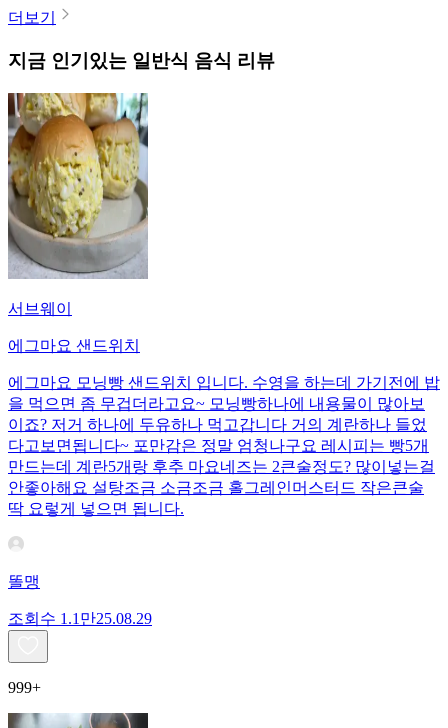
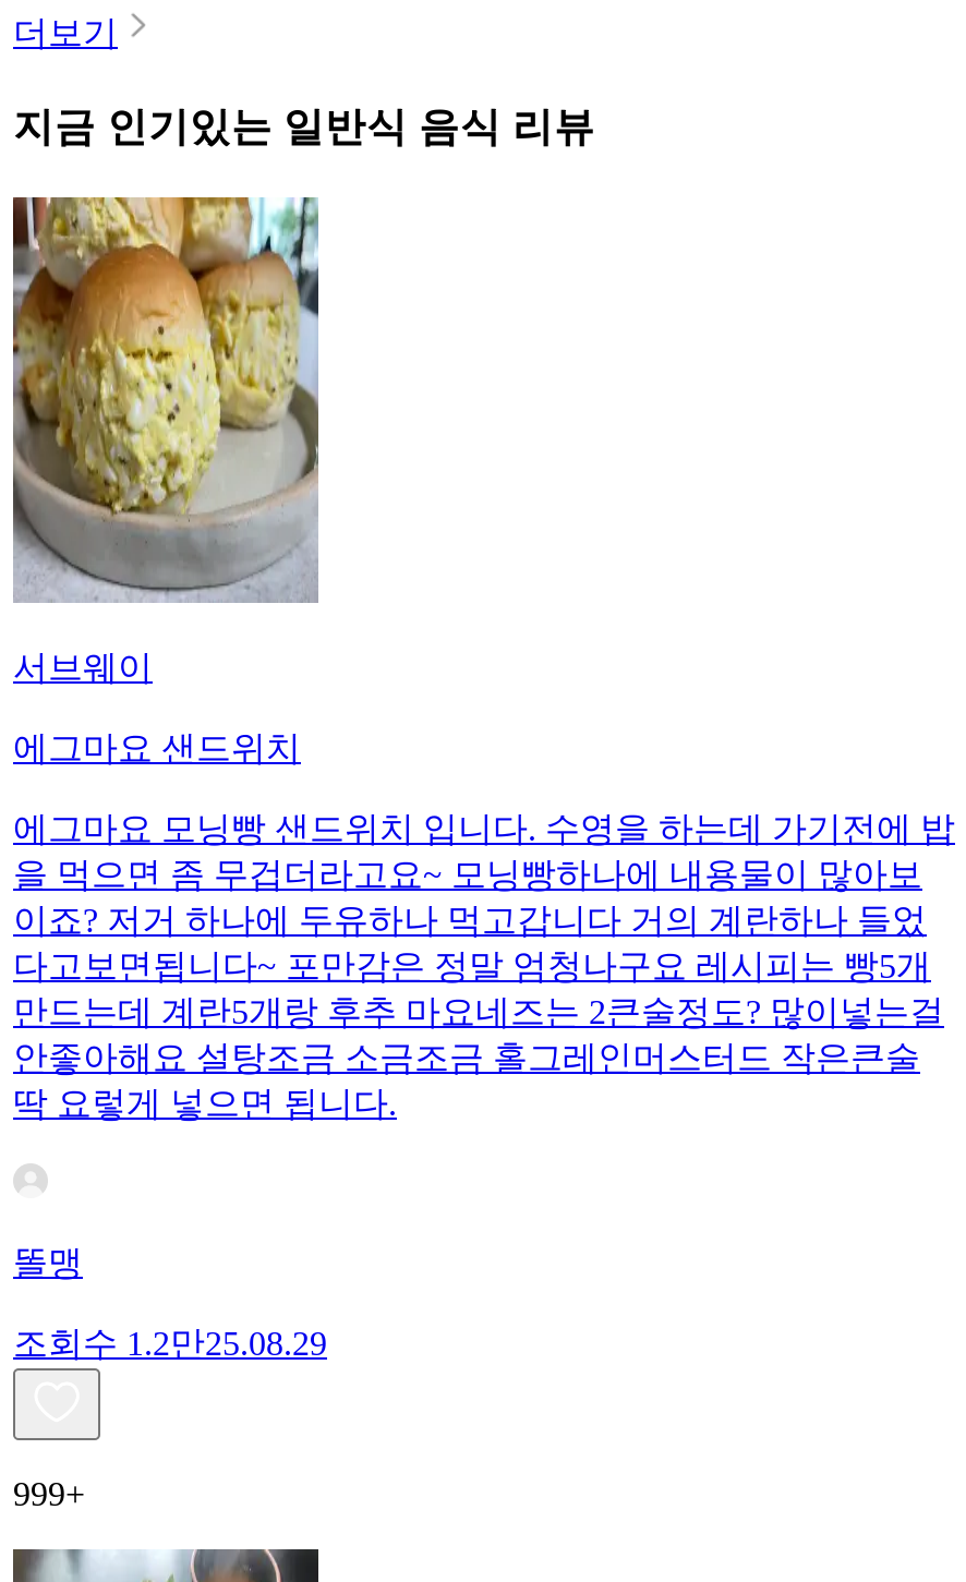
[8,610,152,627] 조회수 1.1만 25.08.29 -> [13,1324,327,1361] 조회수 1.2만 25.08.29

